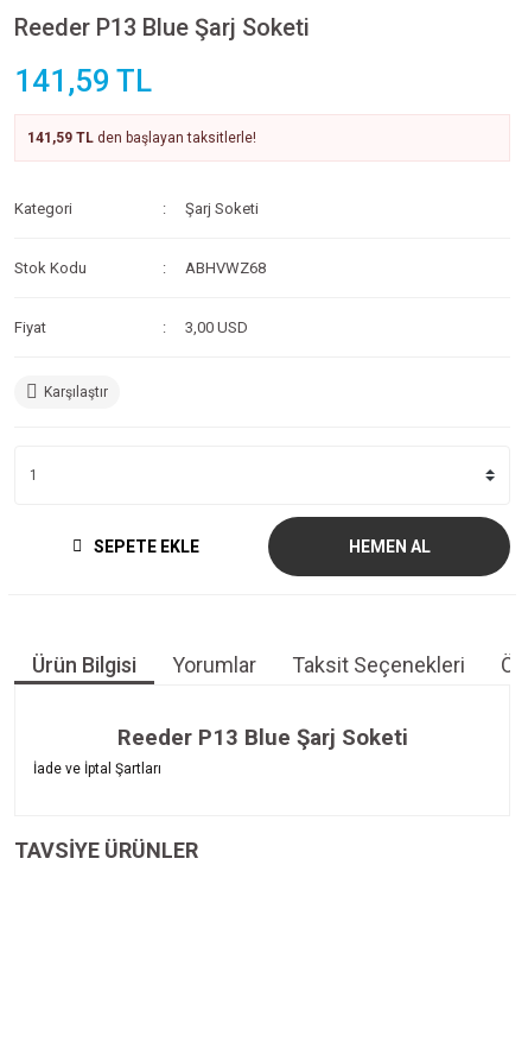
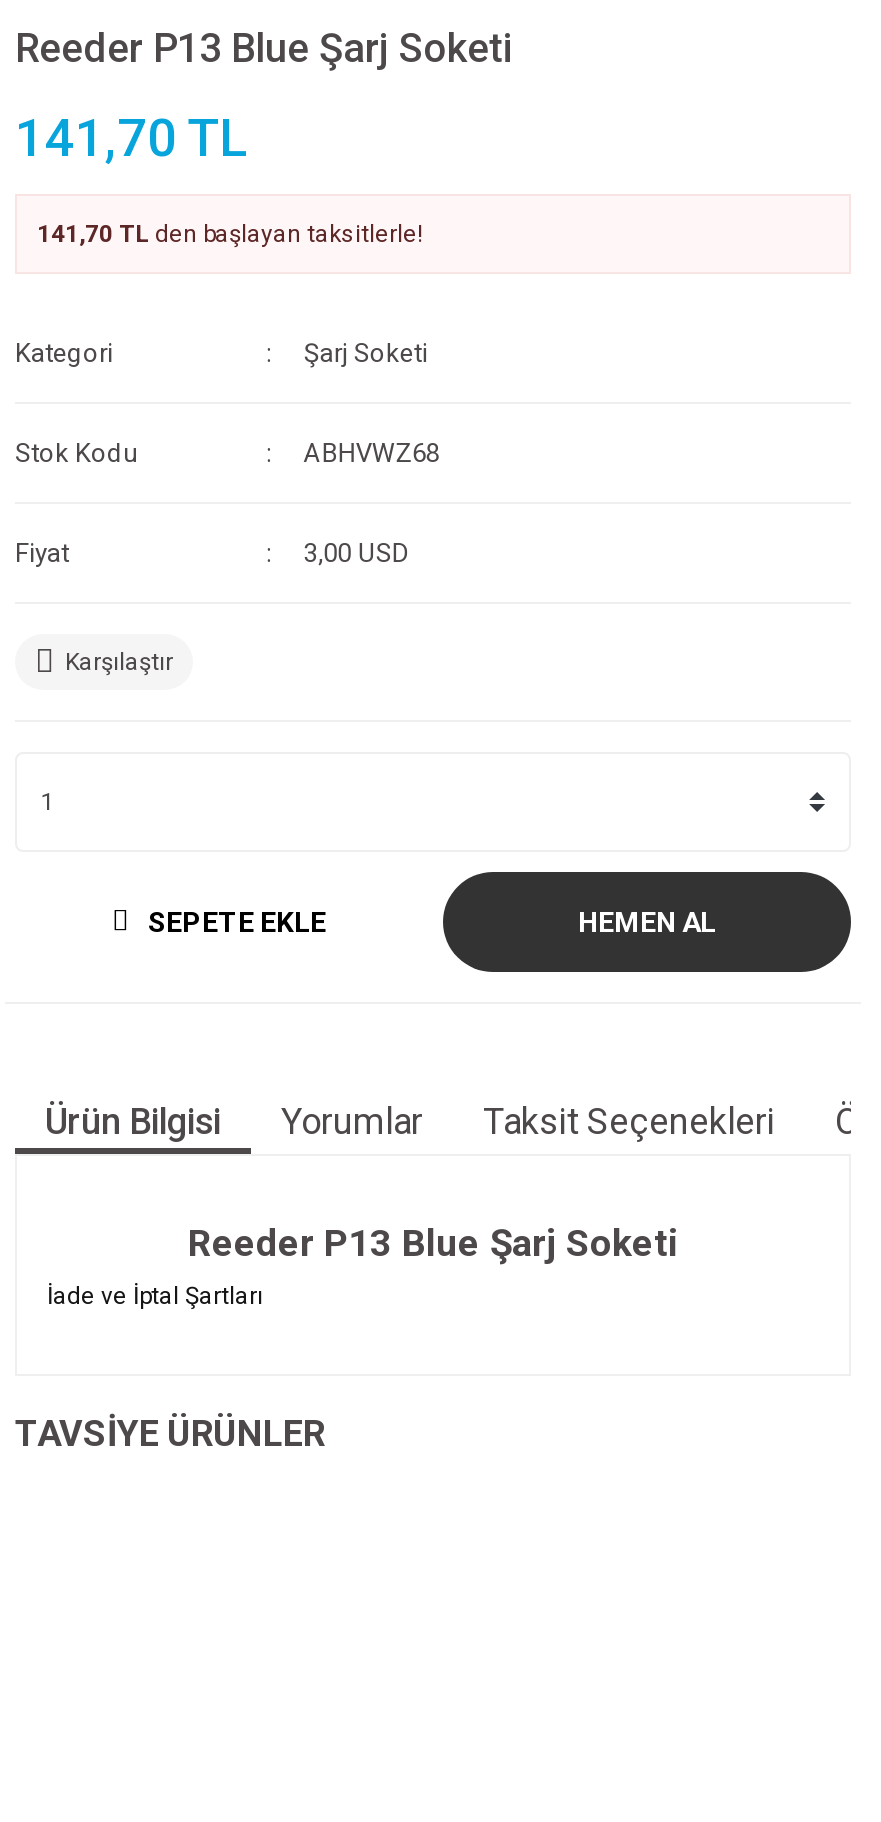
[14,63,152,99] 141,59 TL -> [15,108,247,168] 141,70 TL
[27,130,256,146] 141,59 TL den başlayan taksitlerle! -> [37,220,423,248] 141,70 TL den başlayan taksitlerle!

